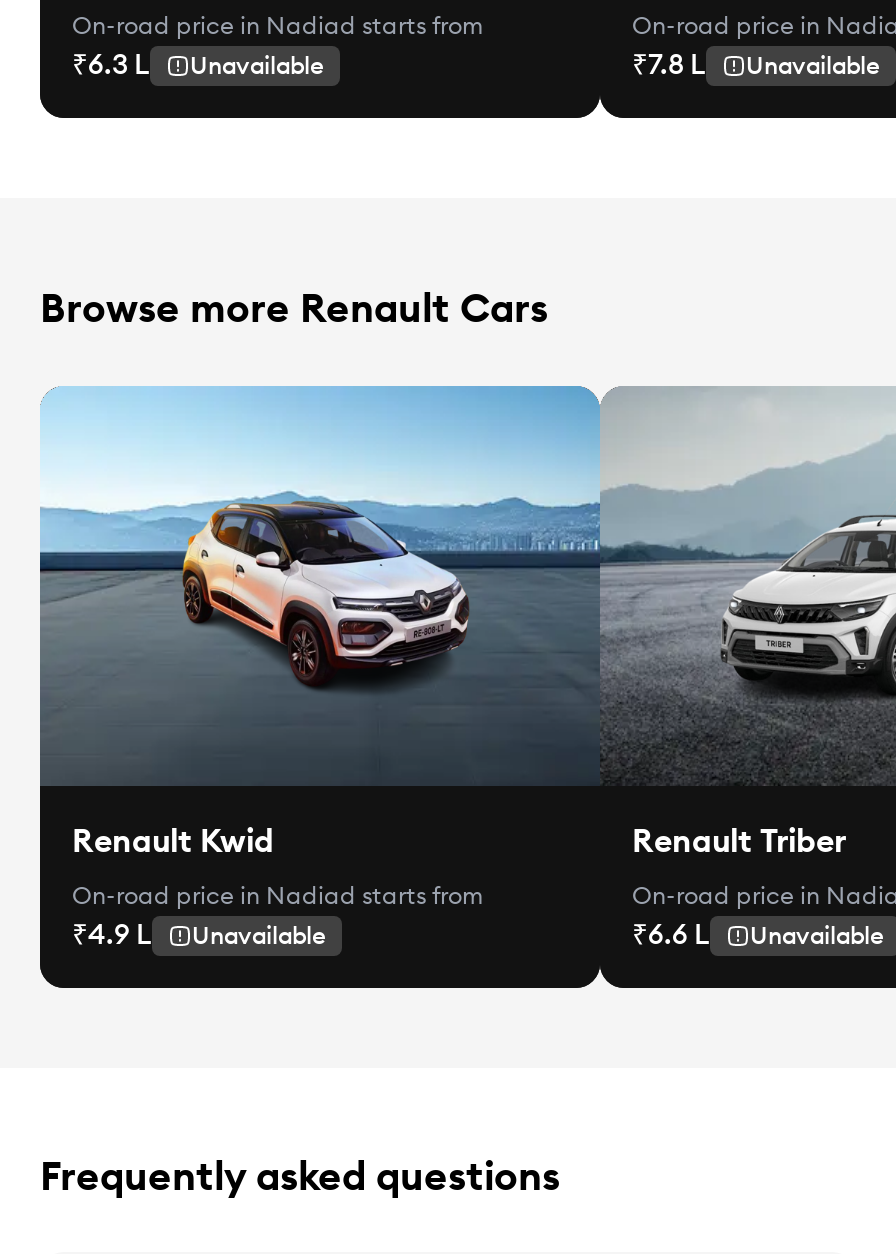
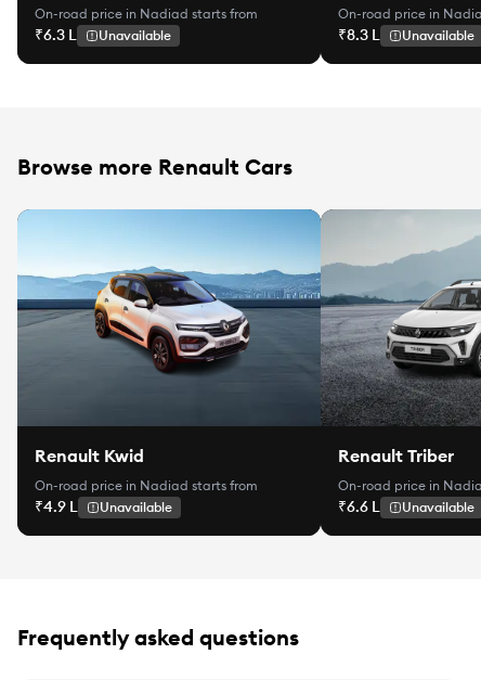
[632,46,880,82] ₹7.8 L Unavailable -> [338,25,474,44] ₹8.3 L Unavailable

